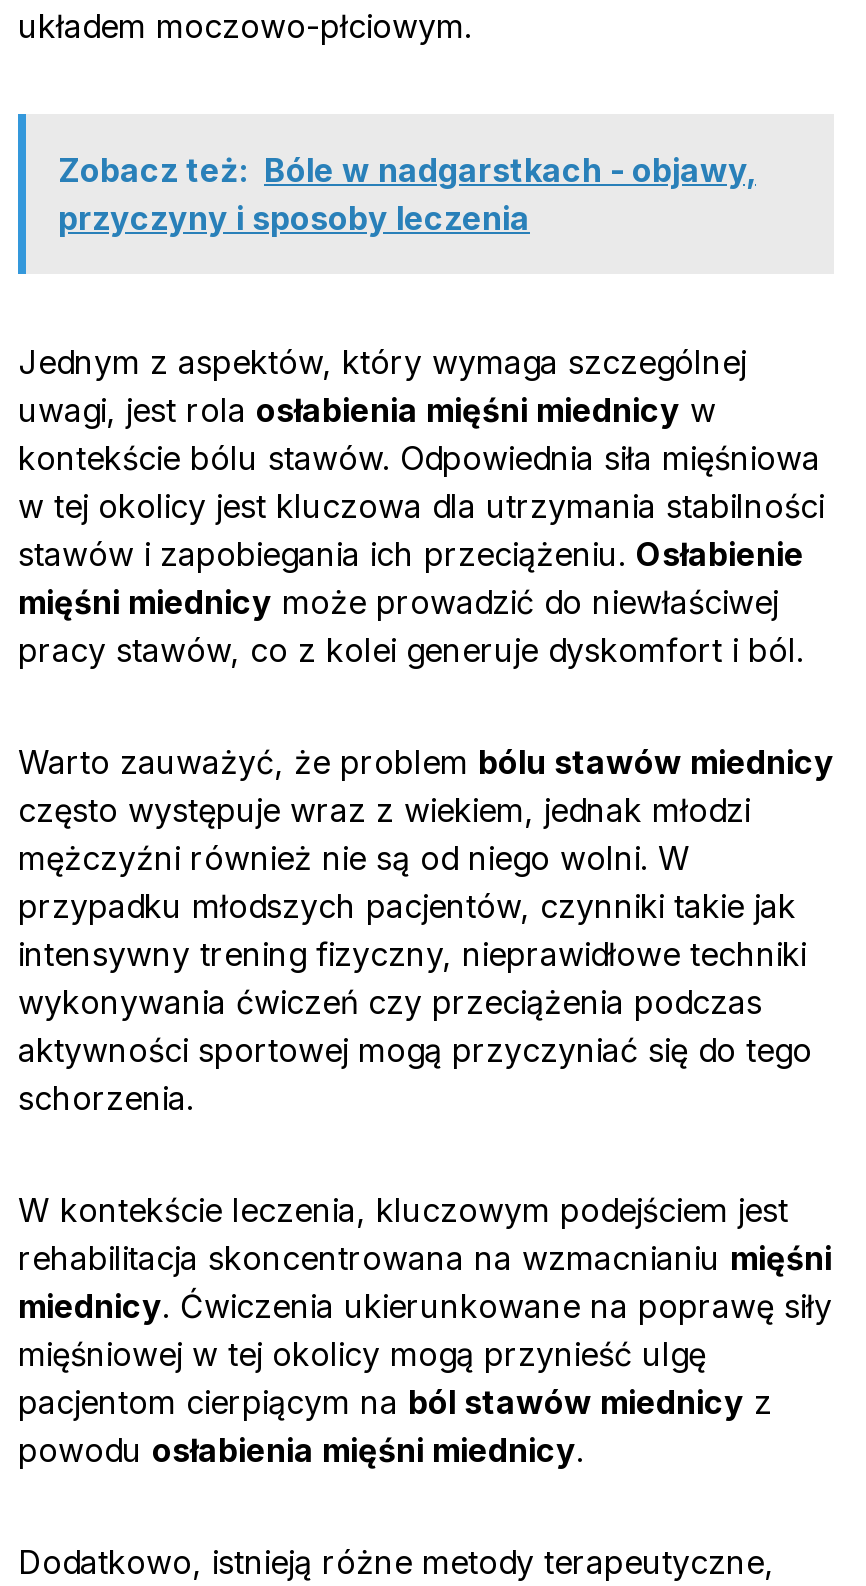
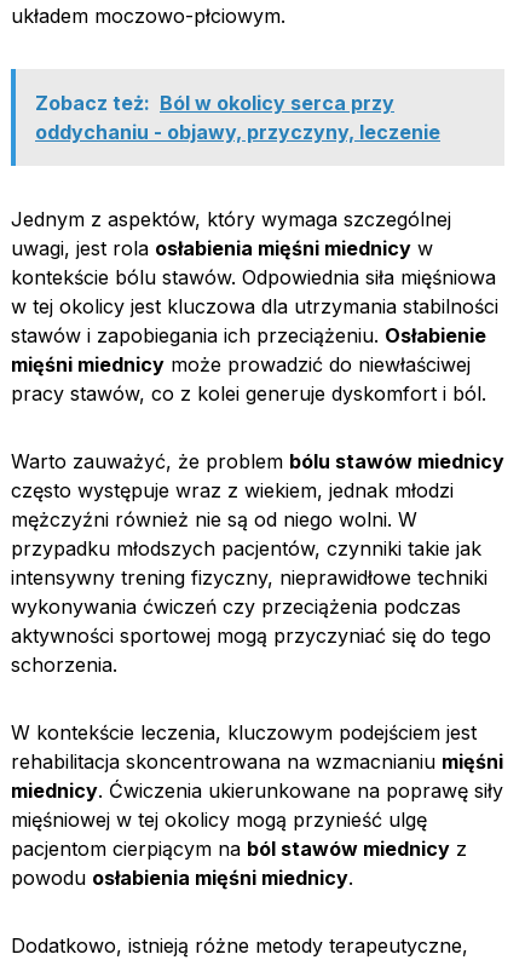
[58,149,756,237] Zobacz też: Bóle w nadgarstkach - objawy, | przyczyny i sposoby leczenia -> [35,90,440,144] Zobacz też: Ból w okolicy serca przy | oddychaniu - objawy, przyczyny, leczenie

